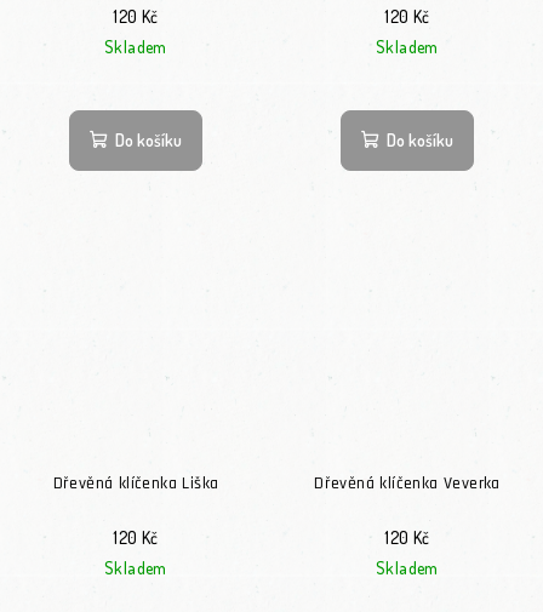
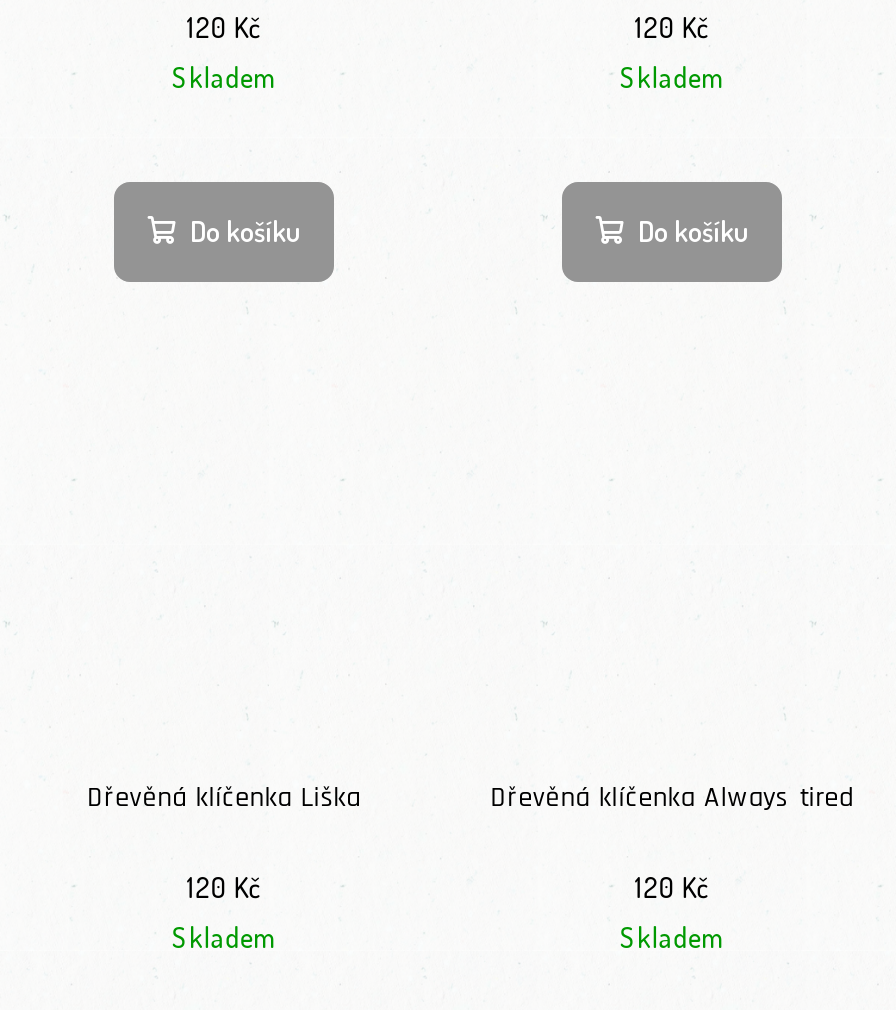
[314,473,500,494] Dřevěná klíčenka Veverka -> [490,780,854,816] Dřevěná klíčenka Always tired

